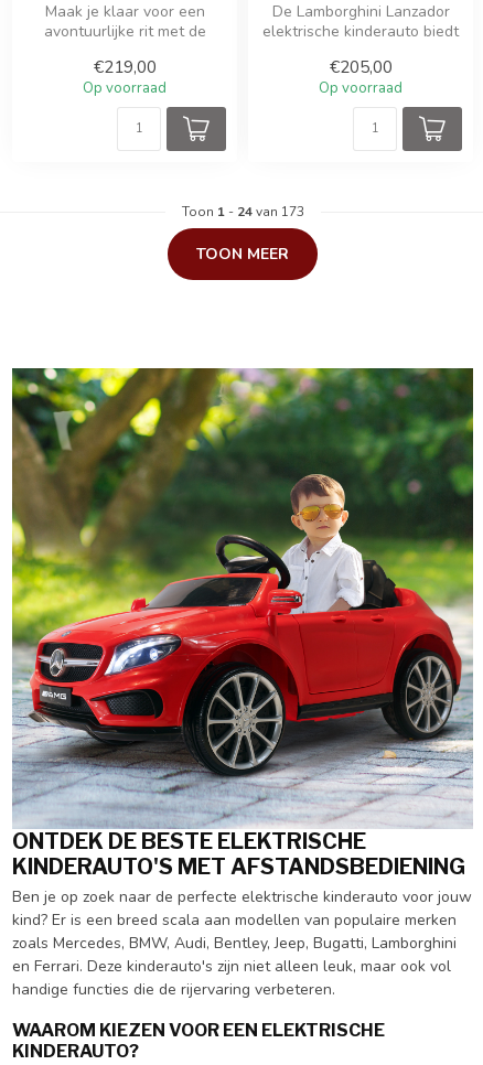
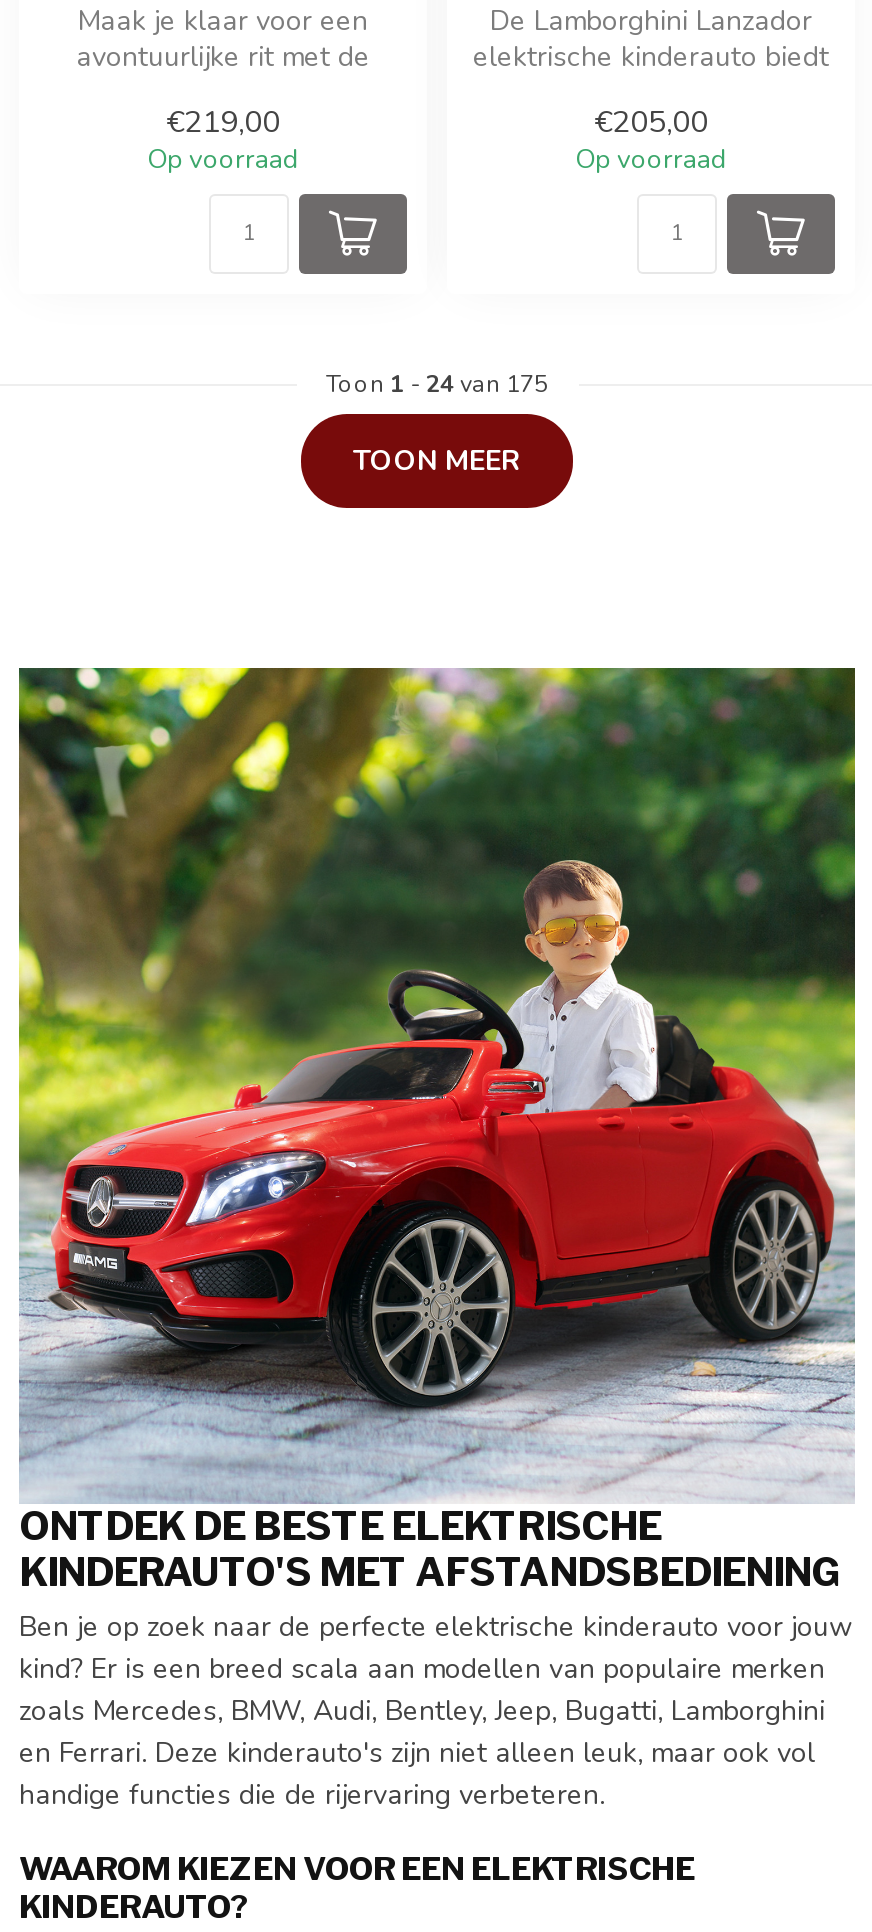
[181,203,304,220] Toon 1 - 24 van 173 -> [326,368,548,400] Toon 1 - 24 van 175

